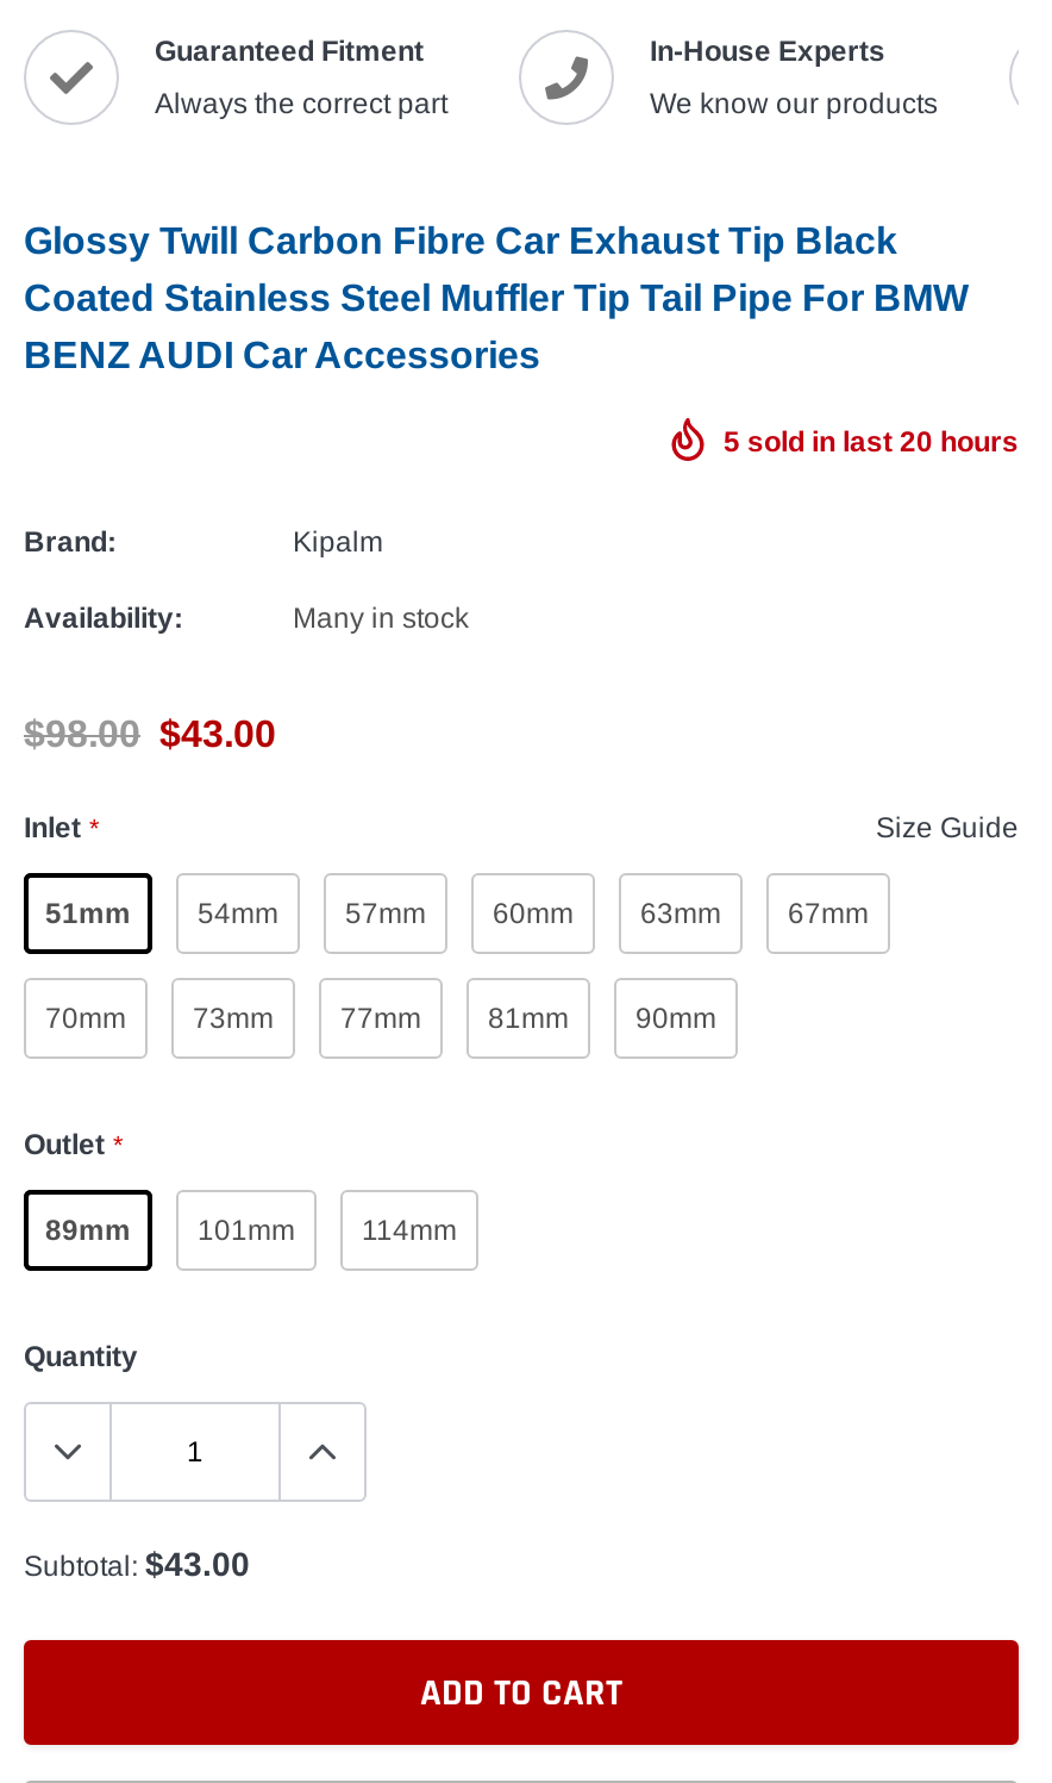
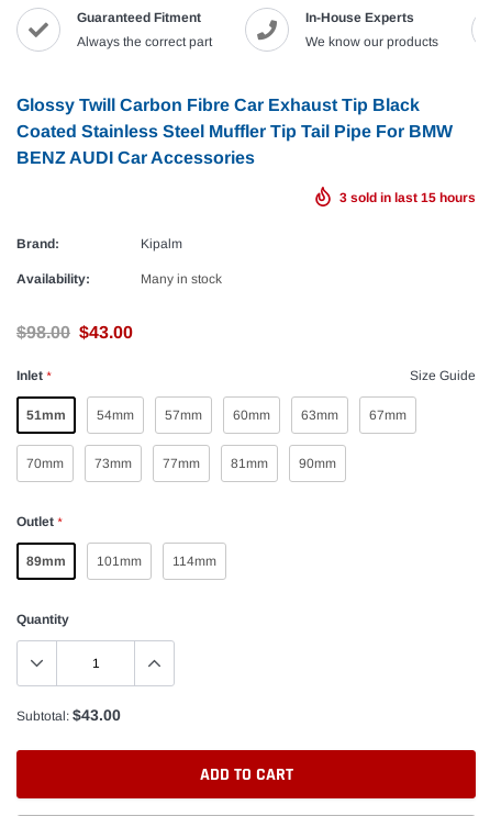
[724,425,1019,459] 5 sold in last 20 hours -> [339,190,476,205] 3 sold in last 15 hours

